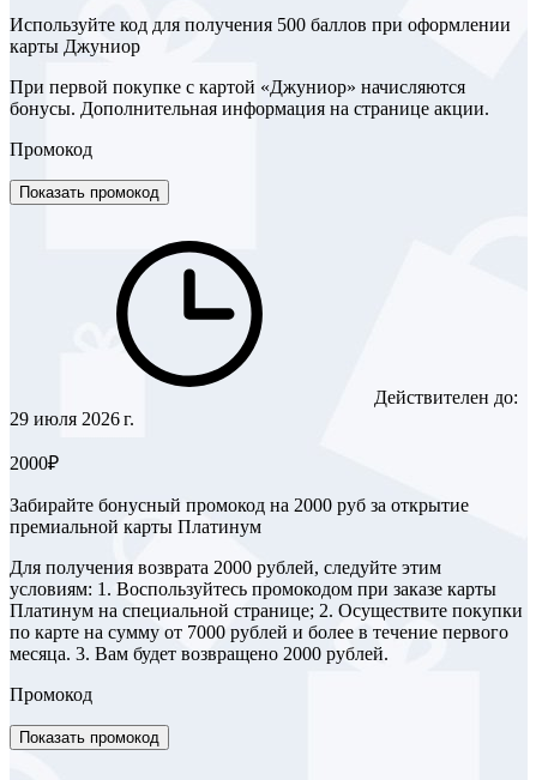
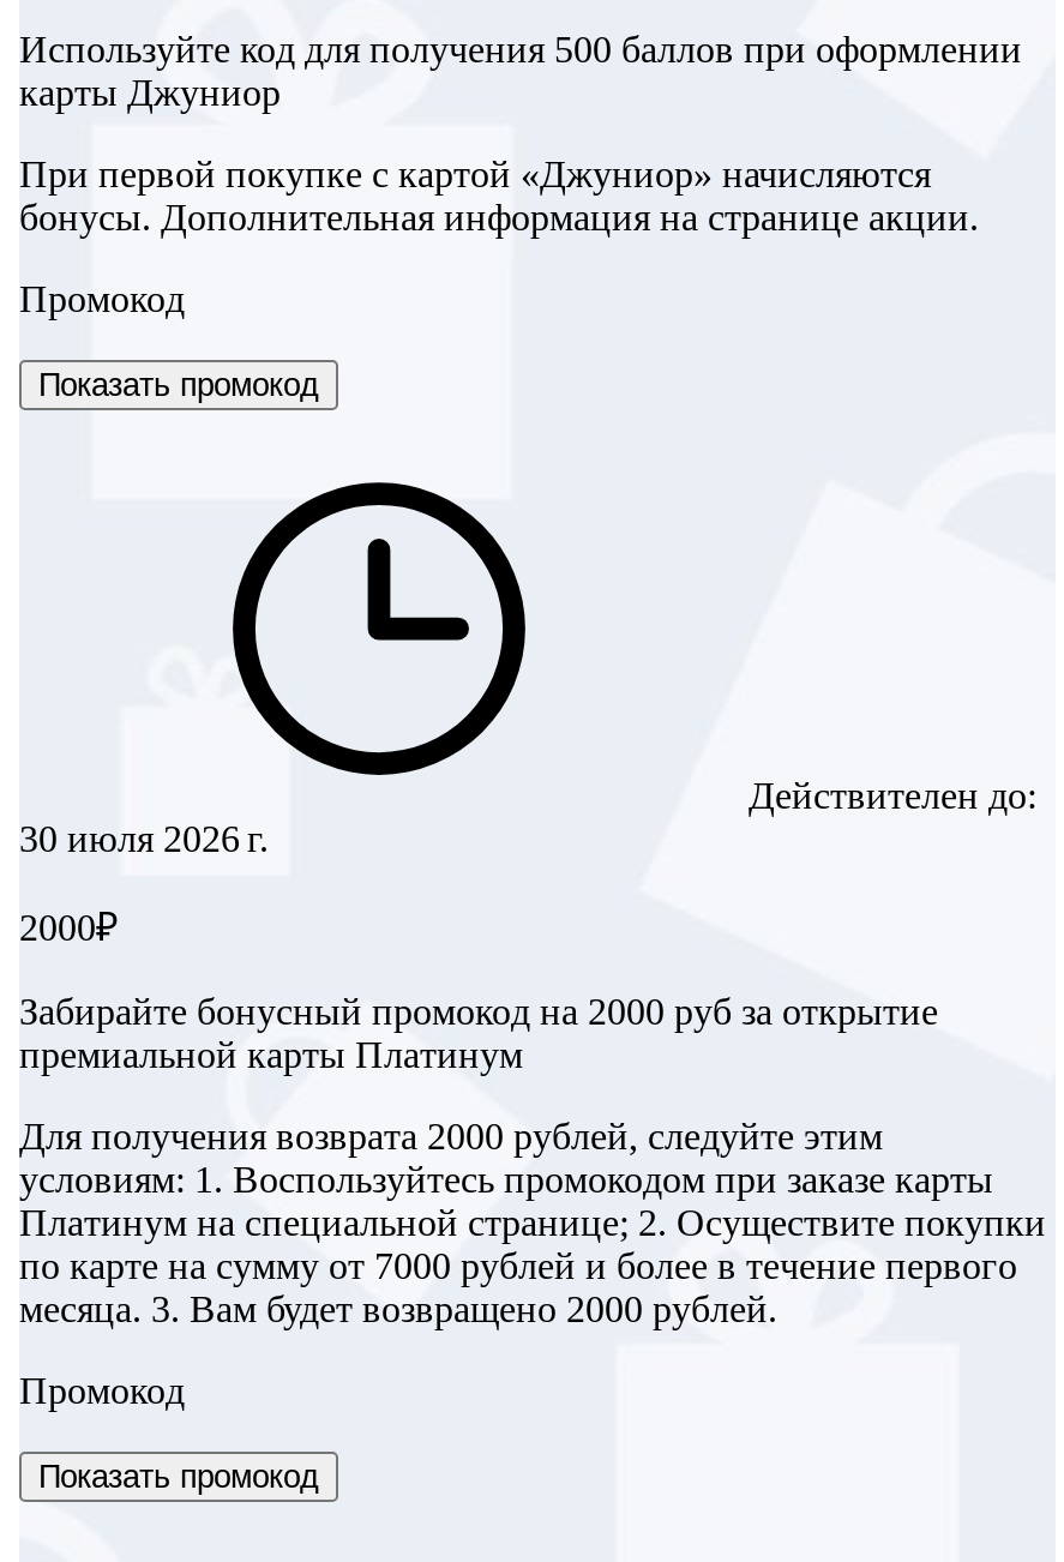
[10,408,134,429] 29 июля 2026 г. -> [19,818,269,859] 30 июля 2026 г.

